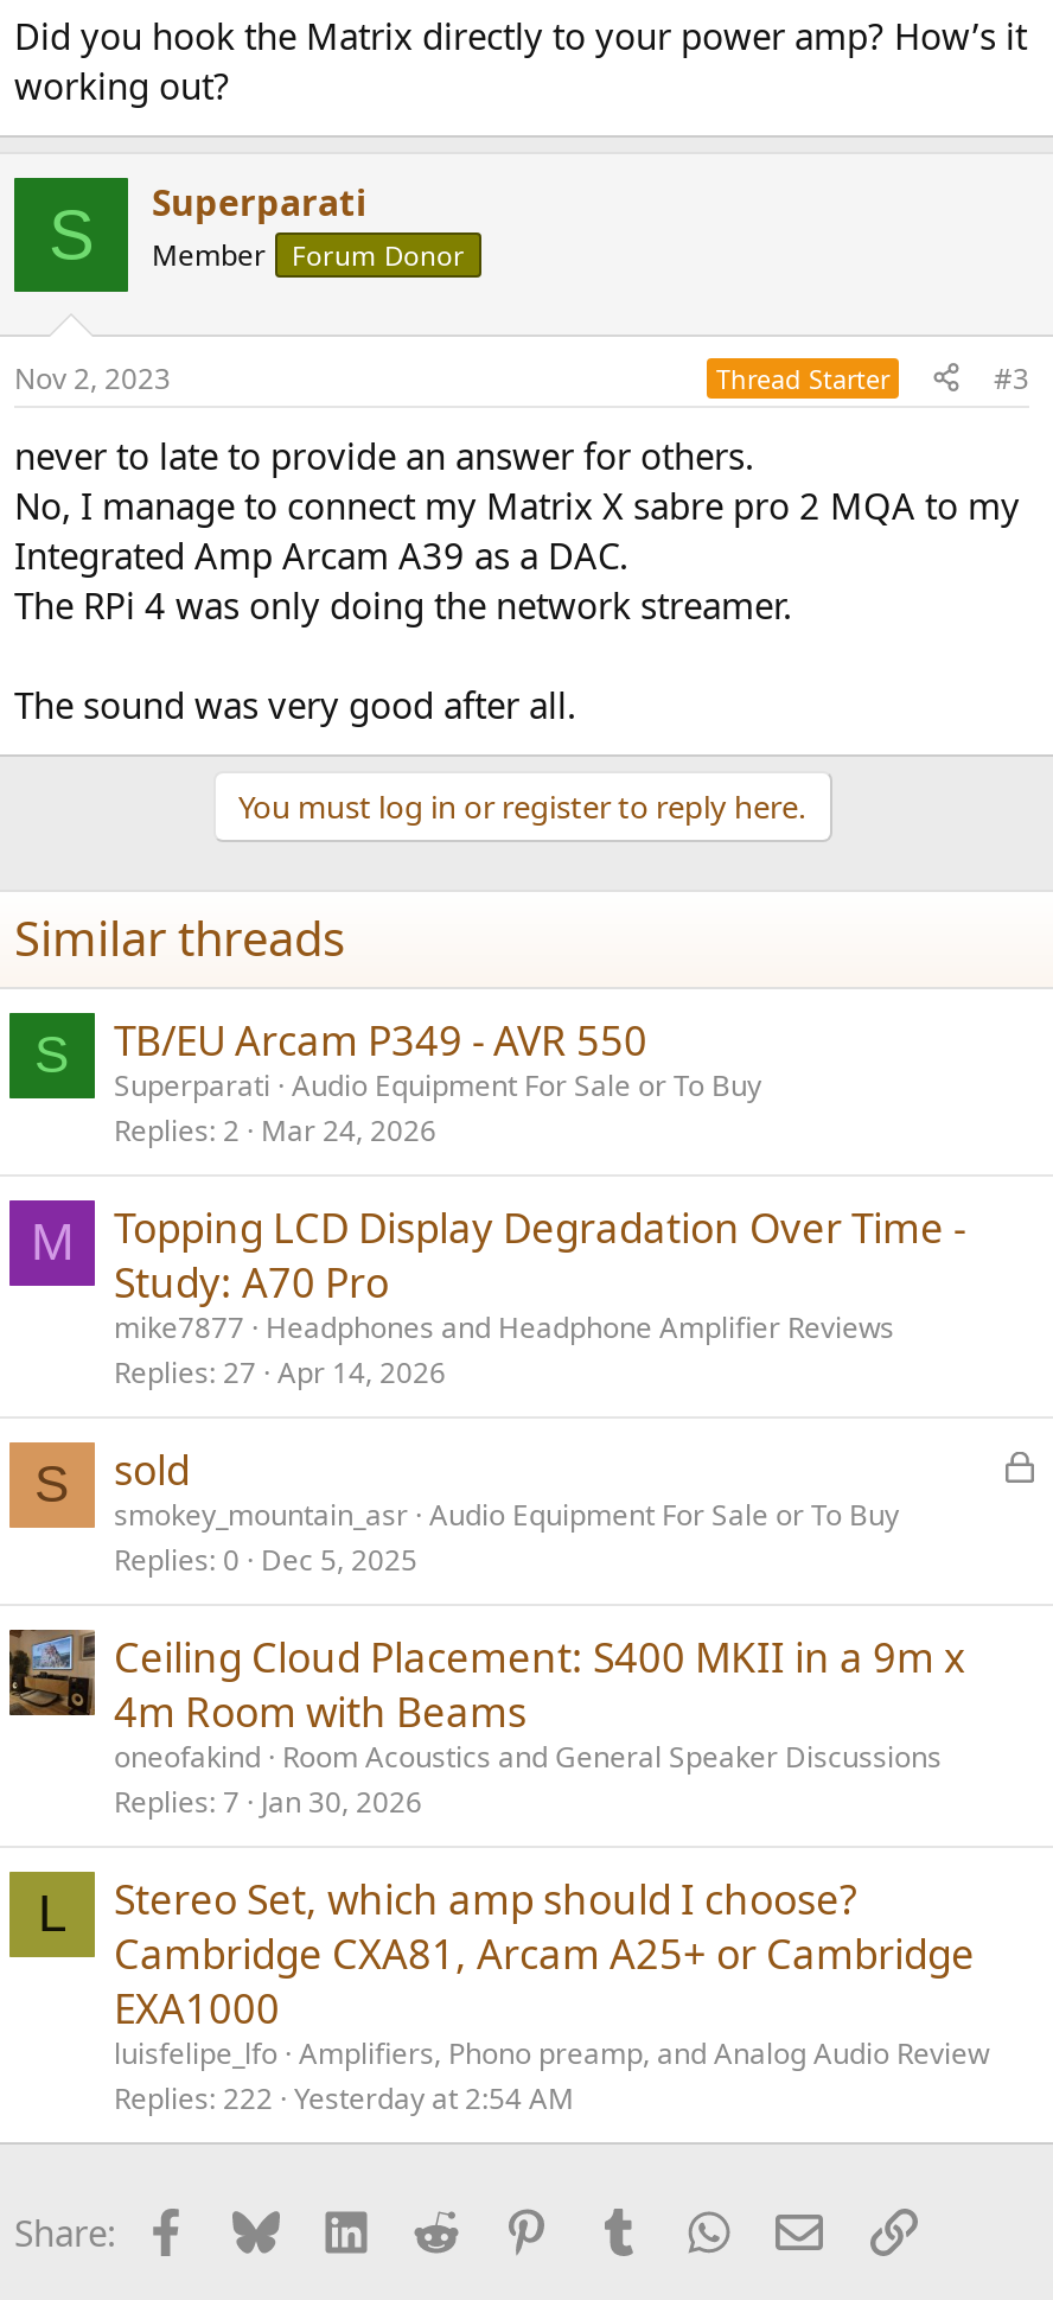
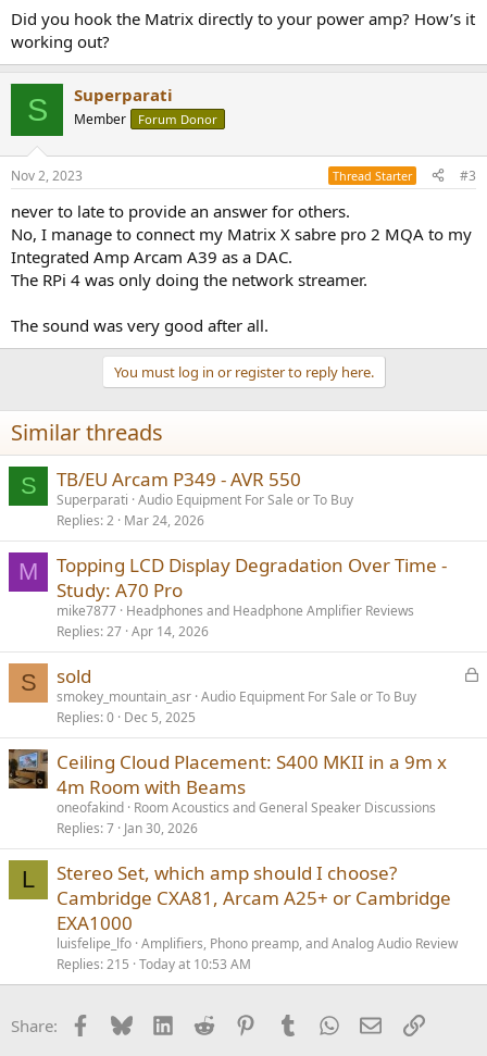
[114,2077,574,2117] Replies 222 Yesterday at 2:54 AM -> [57,954,251,973] Replies 215 Today at 10:53 AM

